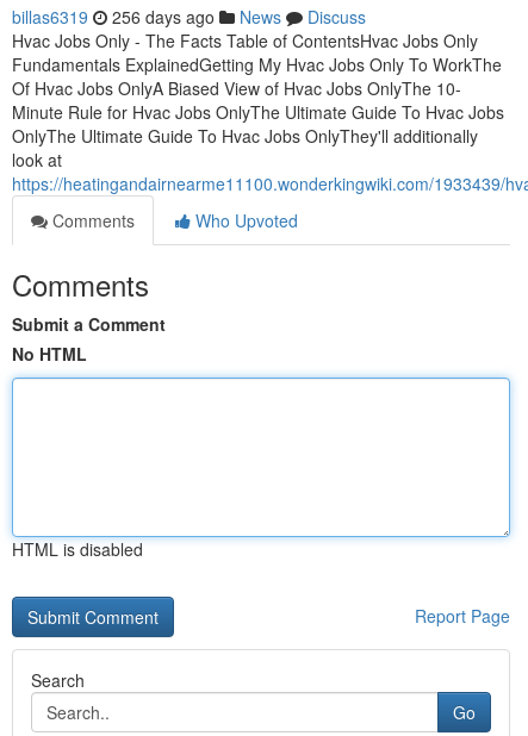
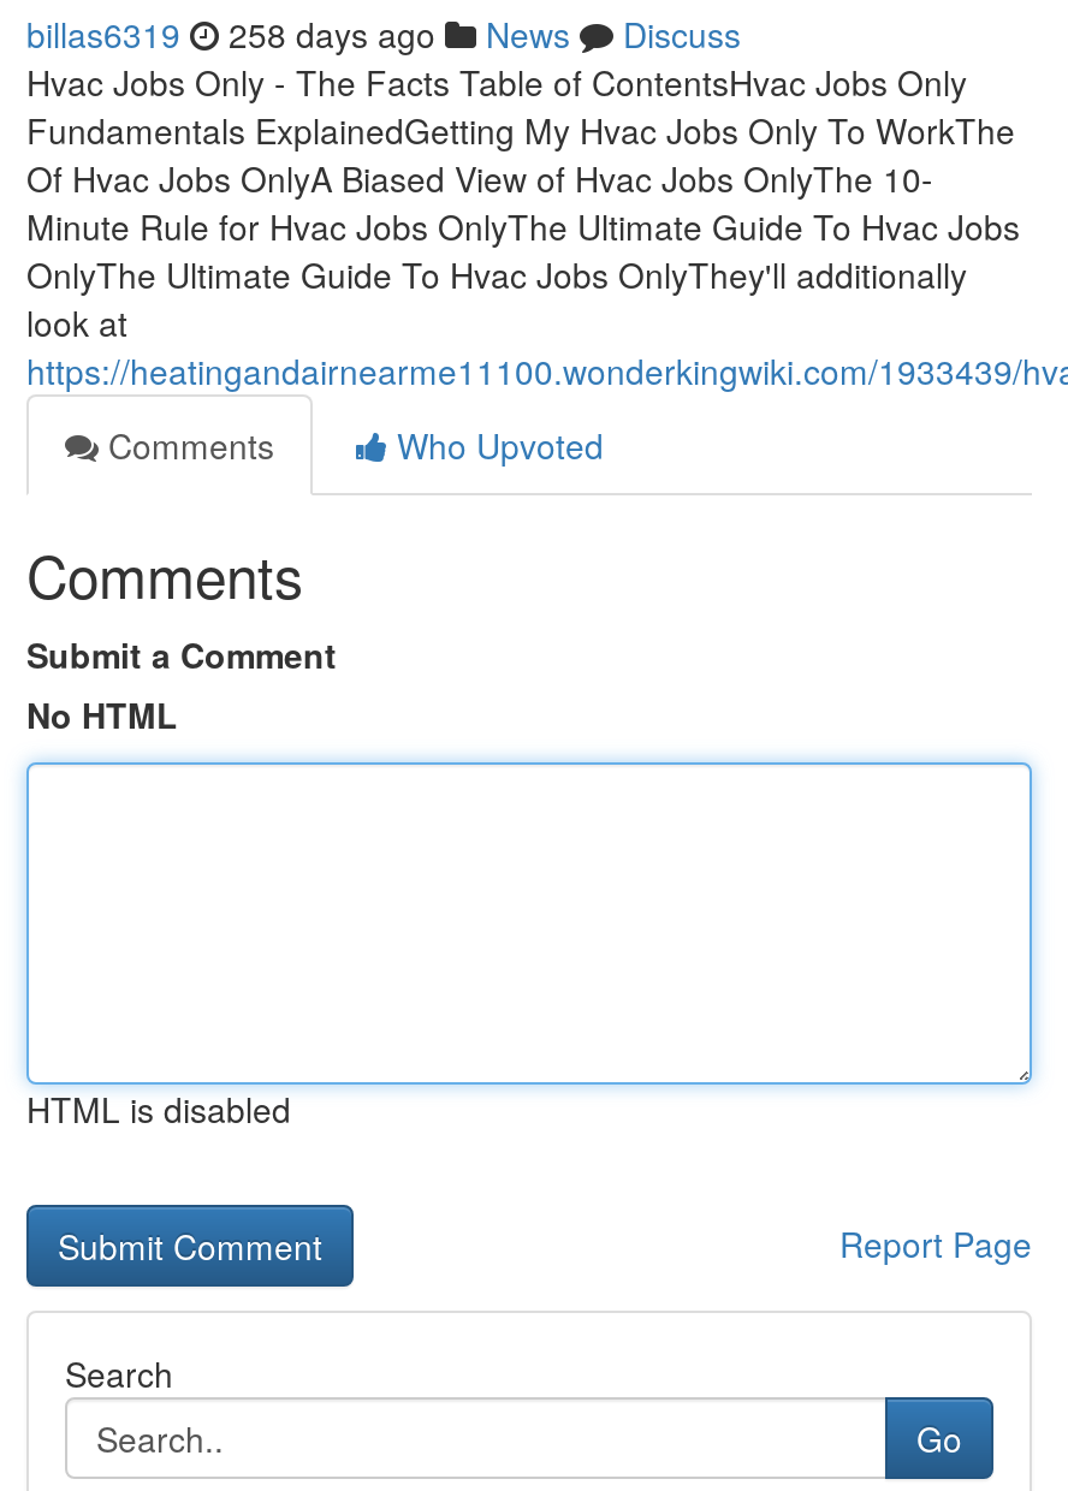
[12,5,366,29] billas6319 256 days ago News Discuss -> [26,10,741,58] billas6319 258 days ago News Discuss

